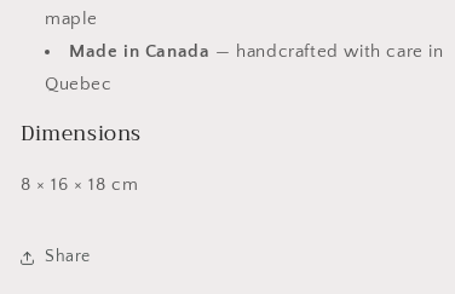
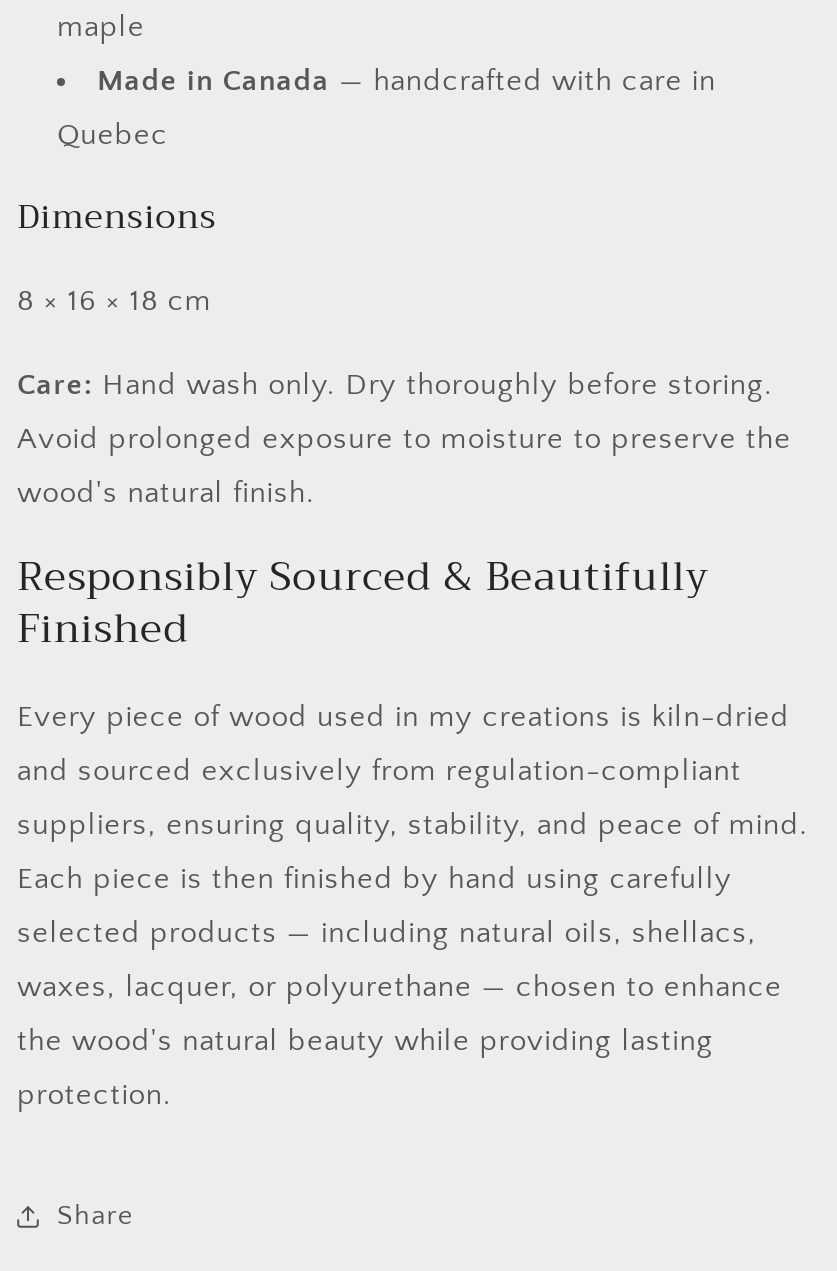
none -> [17,368,809,1112] Care: Hand wash only. Dry thoroughly before storing. | Avoid prolonged exposure to moisture to preserve the | wood's natural finish. | Responsibly Sourced & Beautifully | Finished | Every piece of wood used in my creations is kiln-dried | and sourced exclusively from regulation-compliant | suppliers, ensuring quality, stability, and peace of mind. | Each piece is then finished by hand using carefully | selected products — including natural oils, shellacs, | waxes, lacquer, or polyurethane — chosen to enhance | the wood's natural beauty while providing lasting | protection.

